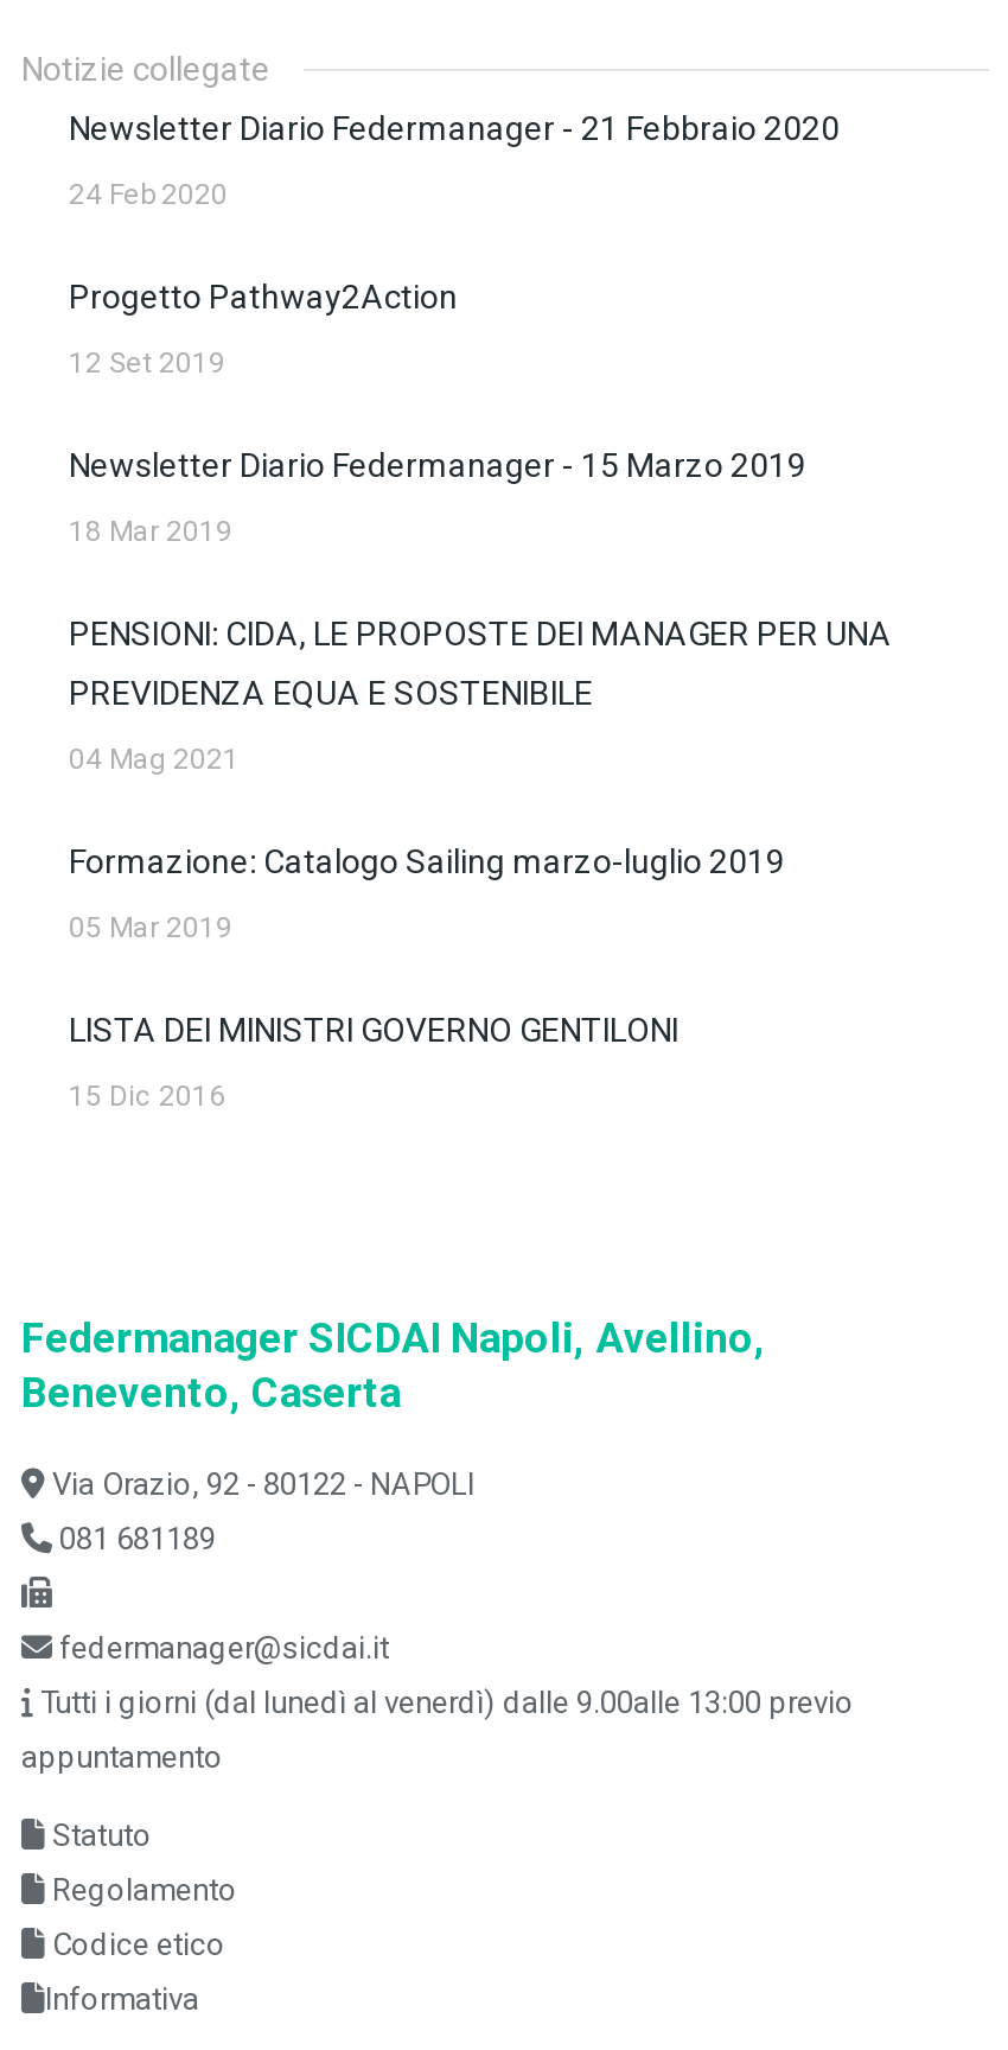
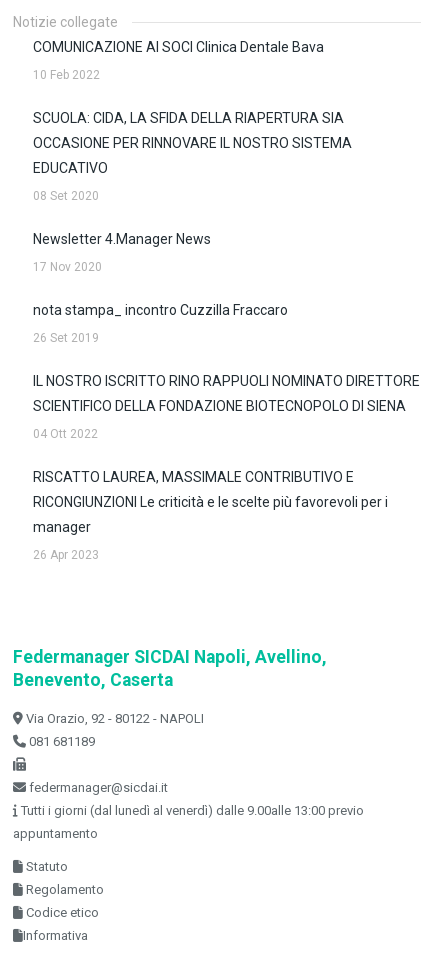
[69,109,892,1113] Newsletter Diario Federmanager - 21 Febbraio 2020 | 24 Feb 2020 | Progetto Pathway2Action | 12 Set 2019 | Newsletter Diario Federmanager - 15 Marzo 2019 | 18 Mar 2019 | PENSIONI: CIDA, LE PROPOSTE DEI MANAGER PER UNA | PREVIDENZA EQUA E SOSTENIBILE | 04 Mag 2021 | Formazione: Catalogo Sailing marzo-luglio 2019 | 05 Mar 2019 | LISTA DEI MINISTRI GOVERNO GENTILONI | 15 Dic 2016 -> [33,39,420,562] COMUNICAZIONE AI SOCI Clinica Dentale Bava | 10 Feb 2022 | SCUOLA: CIDA, LA SFIDA DELLA RIAPERTURA SIA | OCCASIONE PER RINNOVARE IL NOSTRO SISTEMA | EDUCATIVO | 08 Set 2020 | Newsletter 4.Manager News | 17 Nov 2020 | nota stampa_ incontro Cuzzilla Fraccaro | 26 Set 2019 | IL NOSTRO ISCRITTO RINO RAPPUOLI NOMINATO DIRETTORE | SCIENTIFICO DELLA FONDAZIONE BIOTECNOPOLO DI SIENA | 04 Ott 2022 | RISCATTO LAUREA, MASSIMALE CONTRIBUTIVO E | RICONGIUNZIONI Le criticità e le scelte più favorevoli per i | manager | 26 Apr 2023

